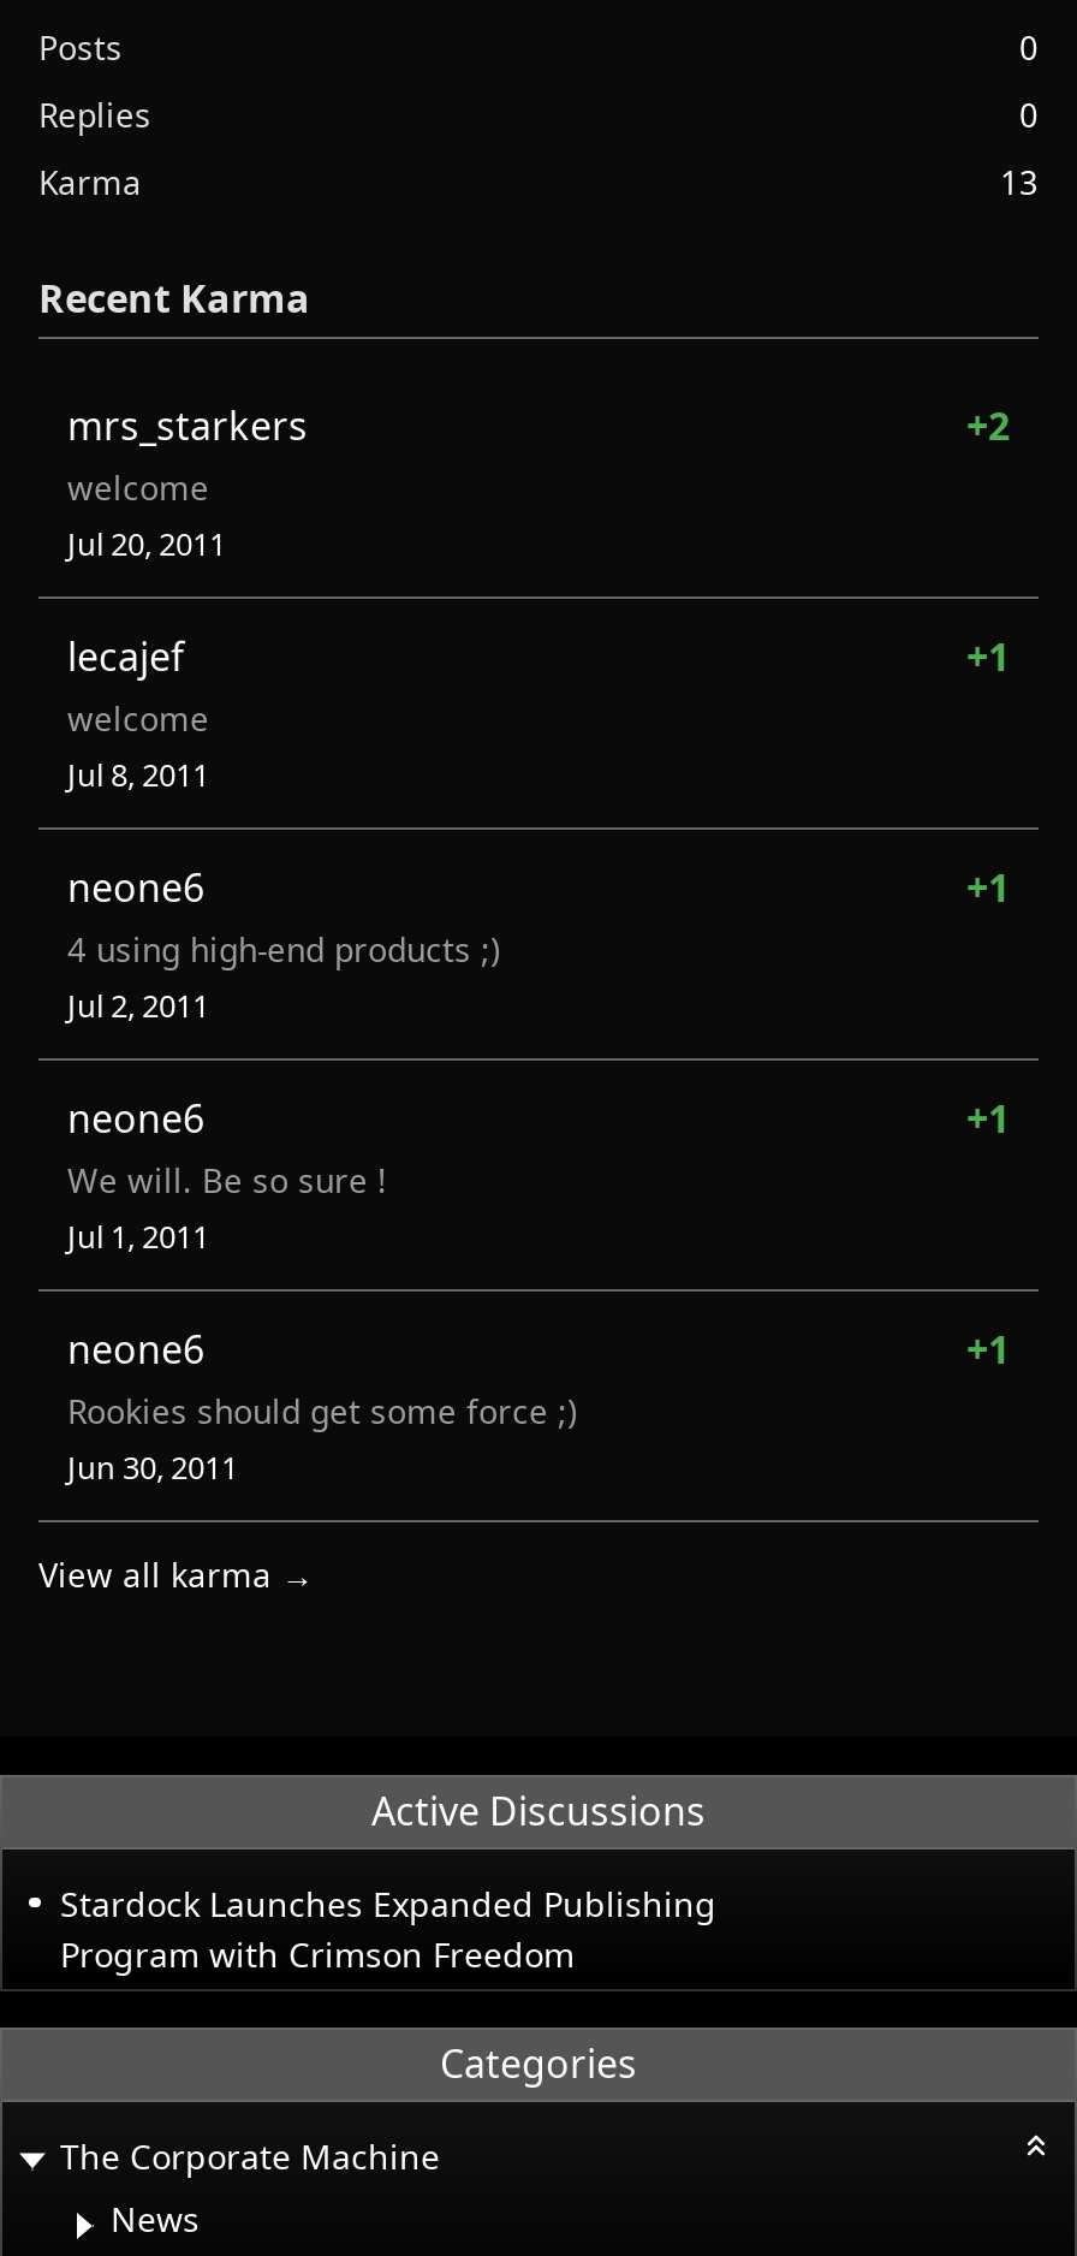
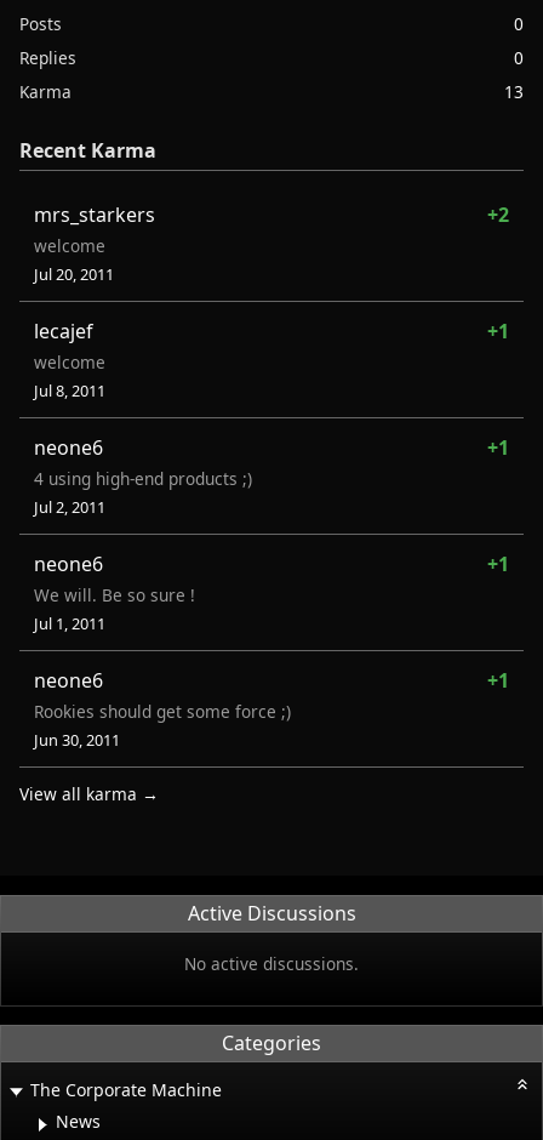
[60,1880,716,1976] Stardock Launches Expanded Publishing | Program with Crimson Freedom -> [184,952,359,975] No active discussions.

